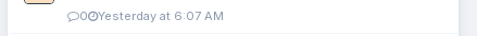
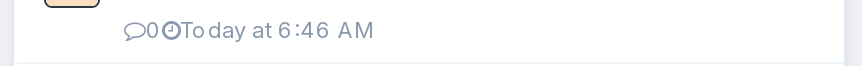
[98,8,224,23] Yesterday at 6:07 AM -> [180,16,374,44] Today at 6:46 AM

